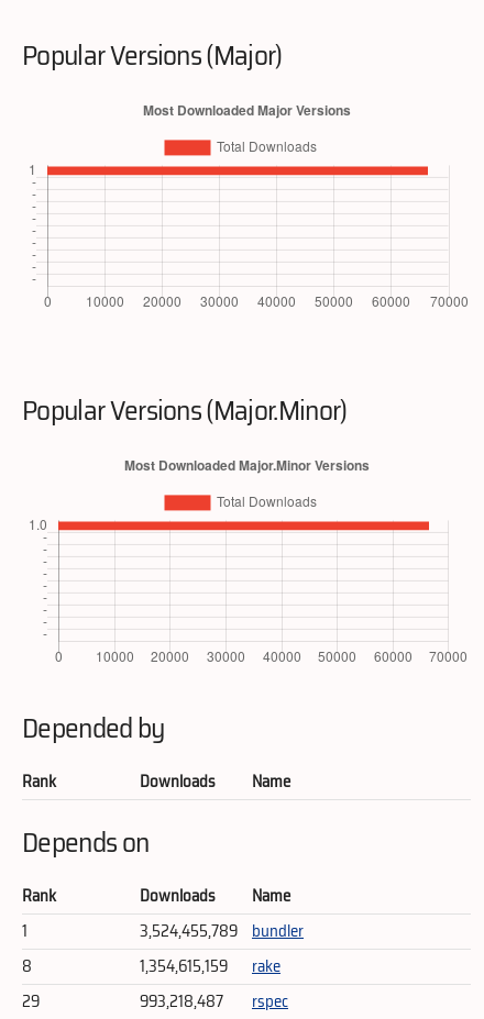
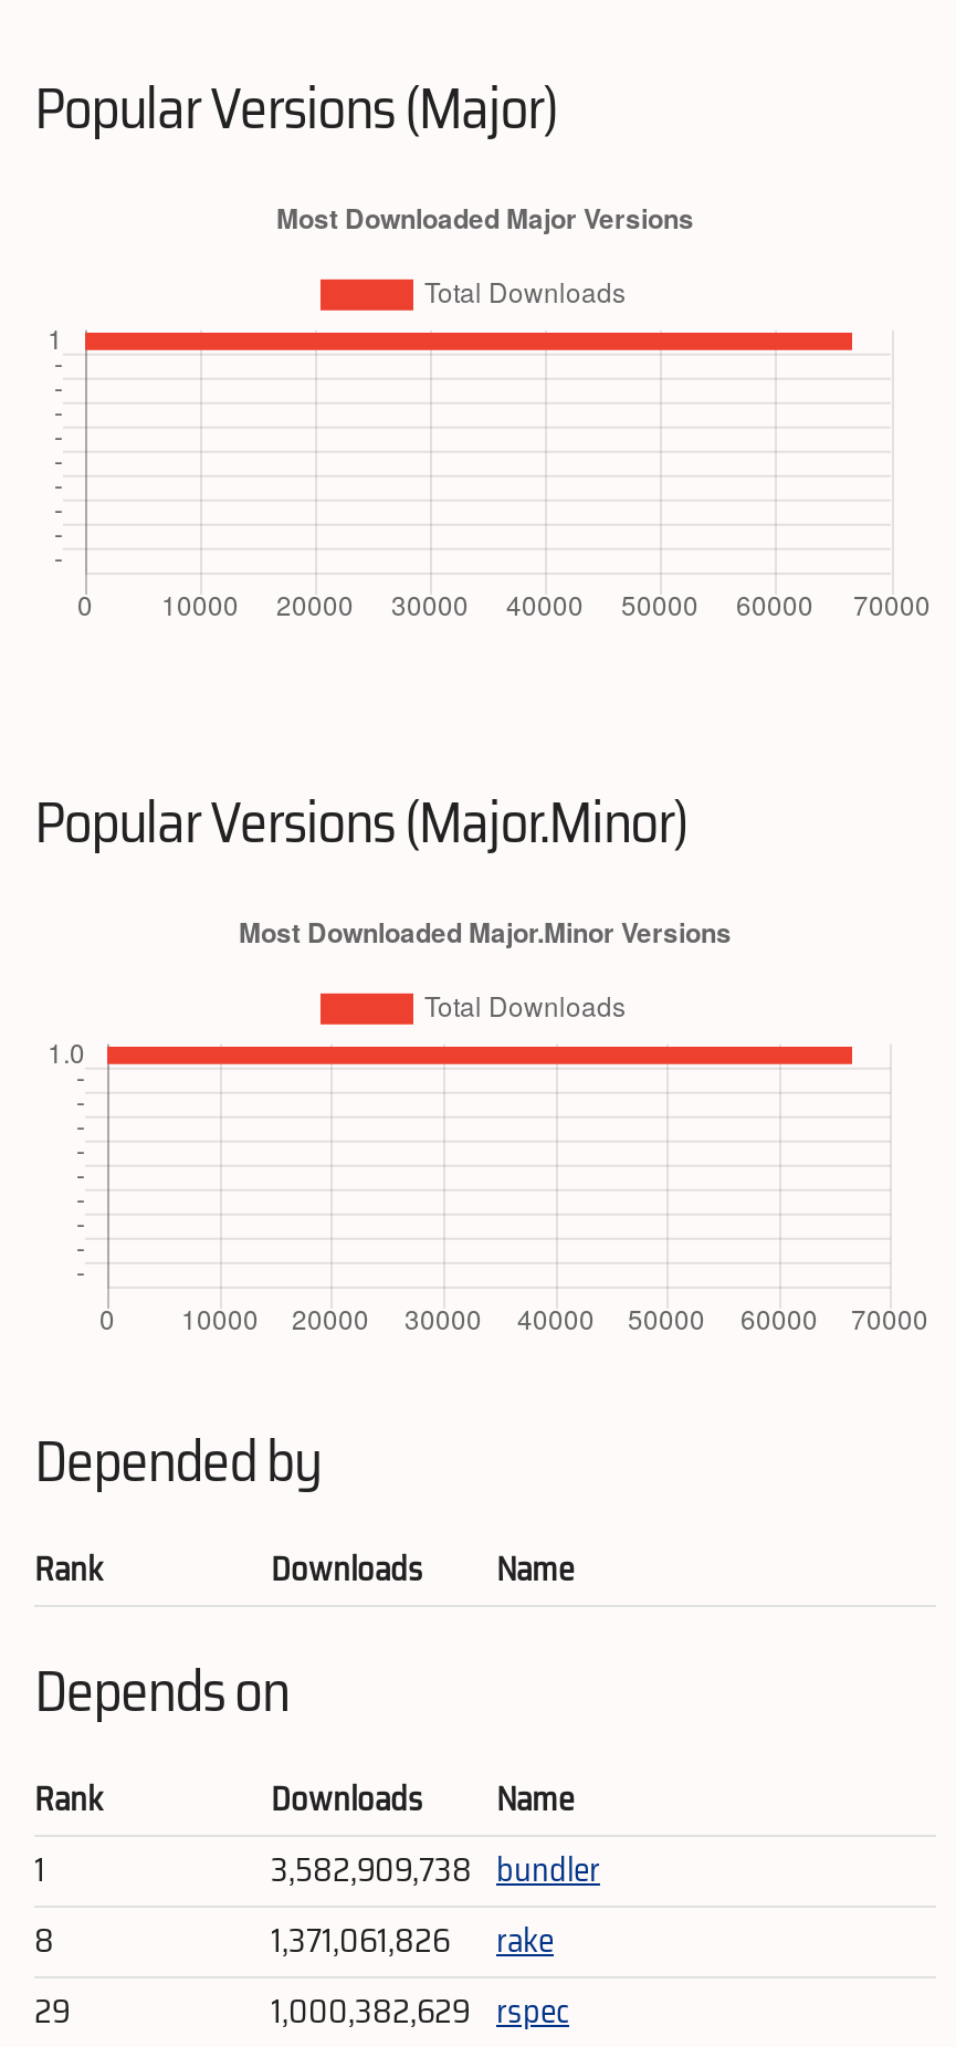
[140,918,304,944] 3,524,455,789 bundler -> [271,1844,600,1897] 3,582,909,738 bundler
[140,953,280,980] 1,354,615,159 rake -> [271,1915,554,1968] 1,371,061,826 rake
[140,988,288,1015] 993,218,487 | rspec -> [271,1985,569,2038] 1,000,382,629 rspec

